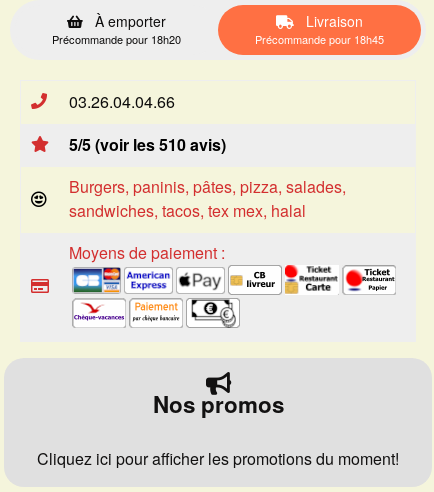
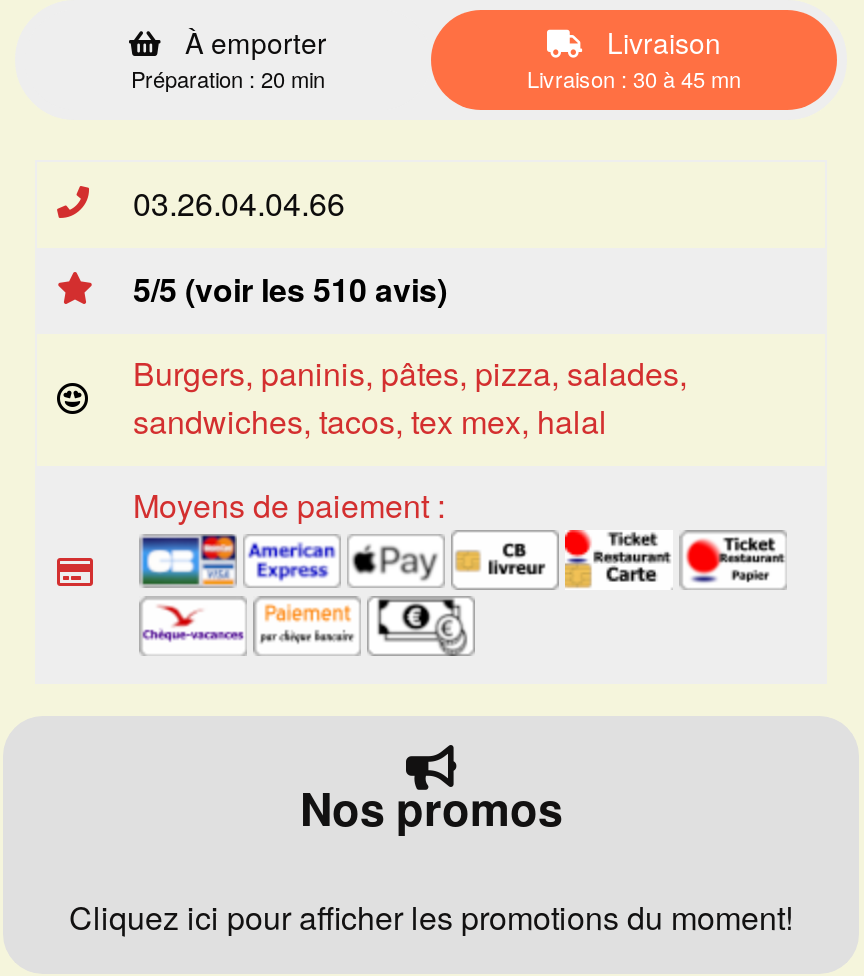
[52,31,181,47] Précommande pour 18h20 -> [131,62,325,94] Préparation : 20 min
[255,31,384,47] Précommande pour 18h45 -> [527,62,741,94] Livraison : 30 à 45 mn

